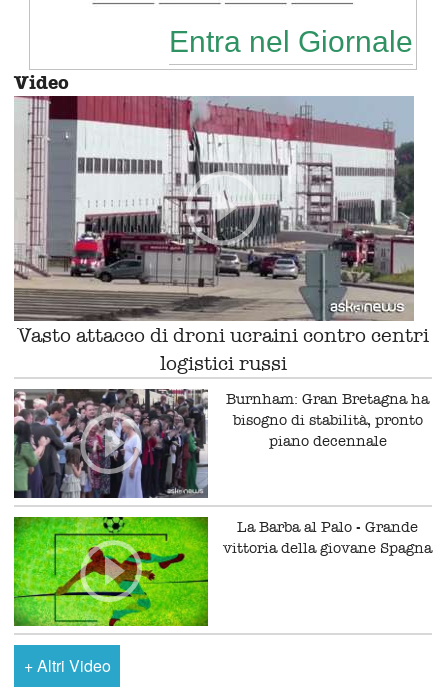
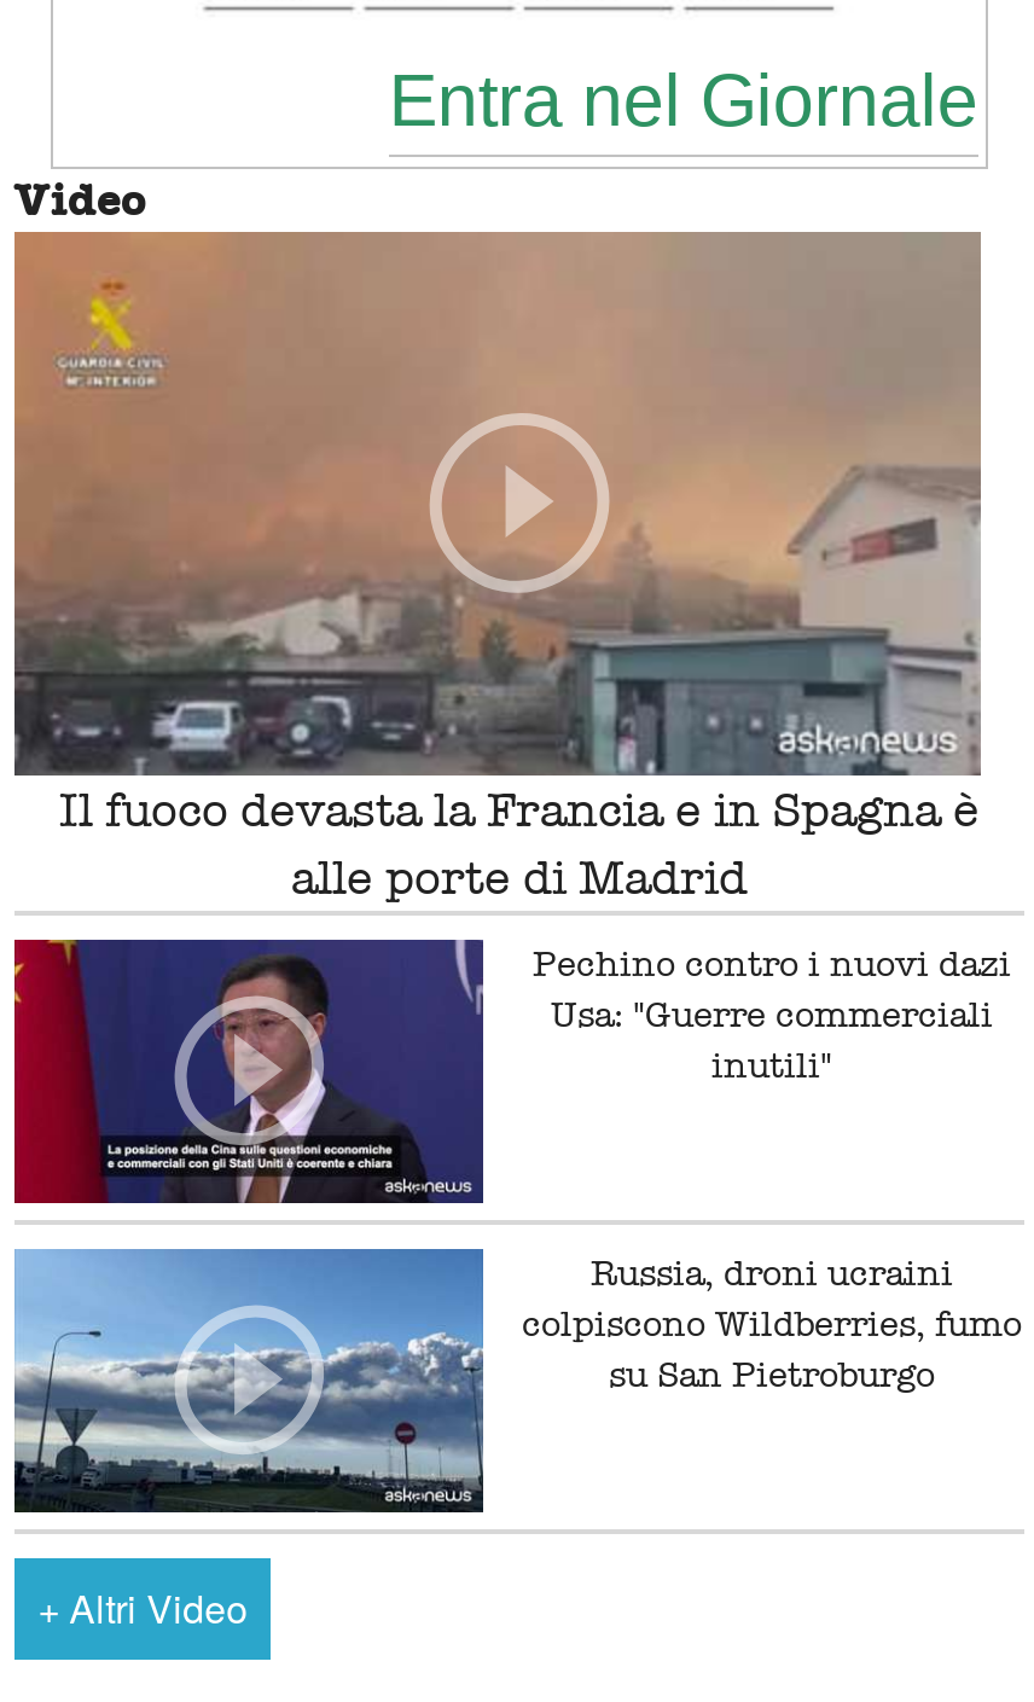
[14,95,429,375] [image] | Vasto attacco di droni ucraini contro centri | logistici russi -> [14,230,983,905] [image] | Il fuoco devasta la Francia e in Spagna è | alle porte di Madrid
[13,388,429,499] [image] | Burnham: Gran Bretagna ha | bisogno di stabilità, pronto | piano decennale -> [12,937,1011,1206] [image] | Pechino contro i nuovi dazi | Usa: "Guerre commerciali | inutili"
[13,516,432,627] [image] | La Barba al Palo - Grande | vittoria della giovane Spagna -> [12,1247,1022,1515] [image] | Russia, droni ucraini | colpiscono Wildberries, fumo | su San Pietroburgo

